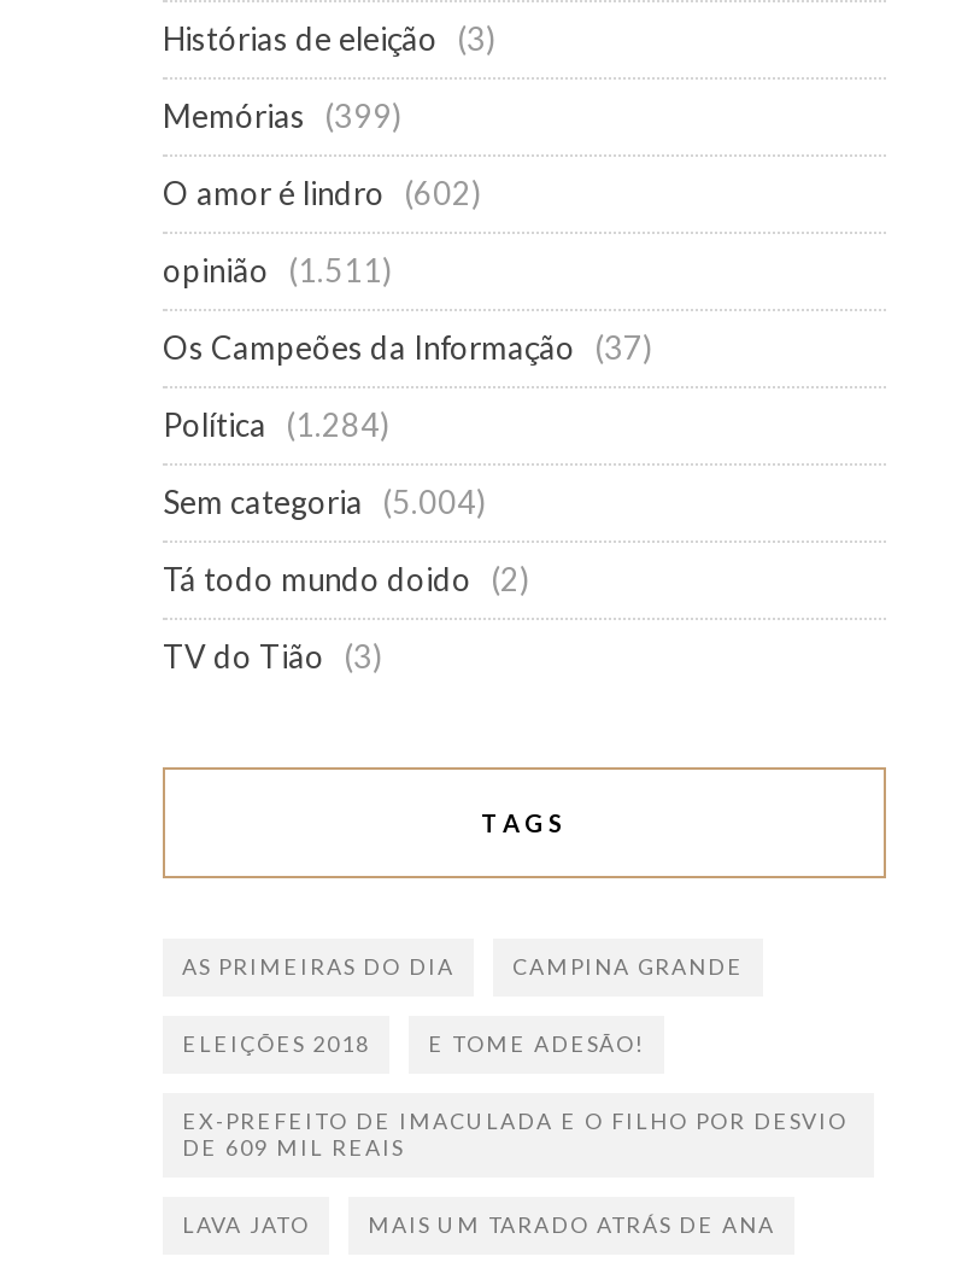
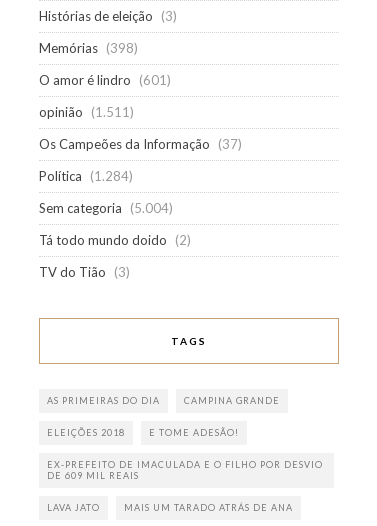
[163,97,401,136] Memórias (399) -> [39,40,138,56] Memórias (398)
[163,174,481,213] O amor é lindro (602) -> [39,72,171,88] O amor é lindro (601)

